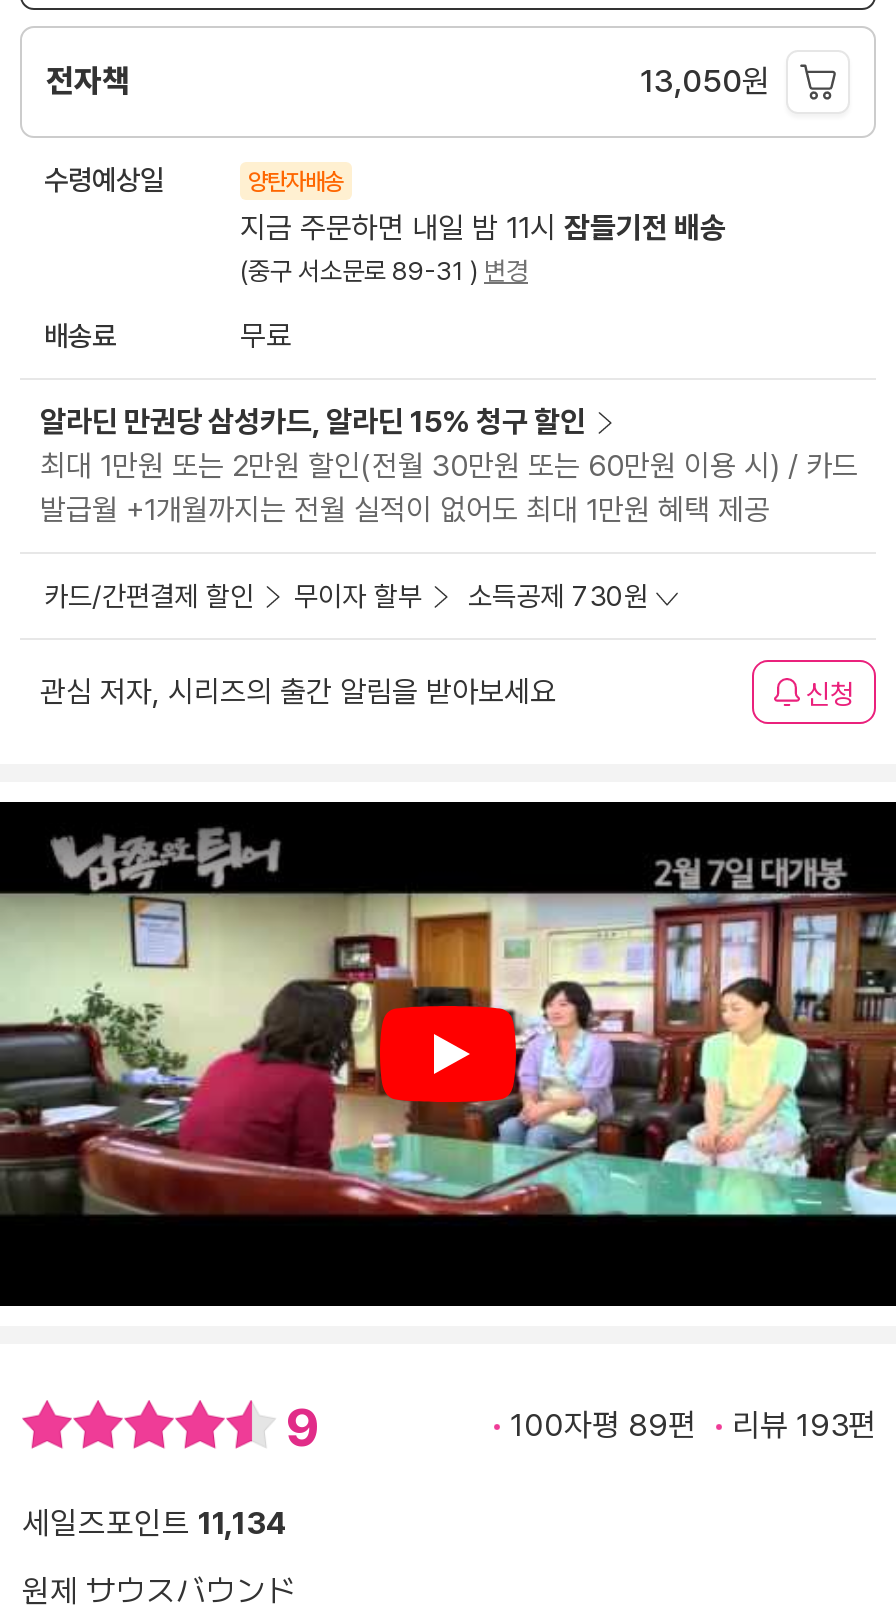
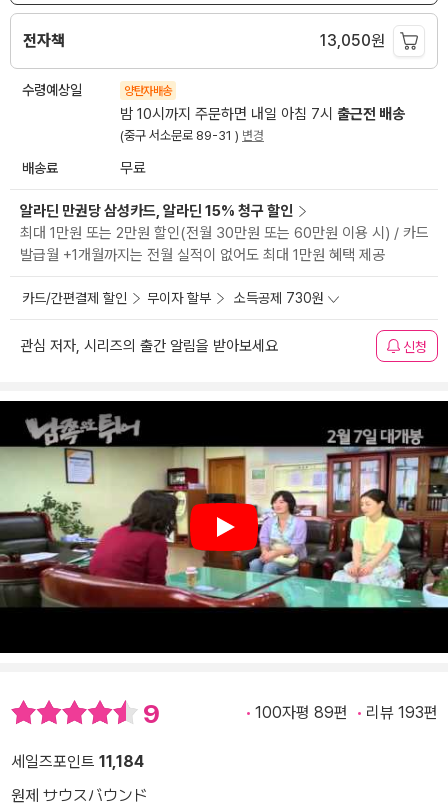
[240,211,726,247] 지금 주문하면 내일 밤 11시 잠들기전 배송 -> [120,105,405,123] 밤 10시까지 주문하면 내일 아침 7시 출근전 배송
[22,1503,286,1541] 세일즈포인트 11,134 -> [11,752,144,771] 세일즈포인트 11,184

